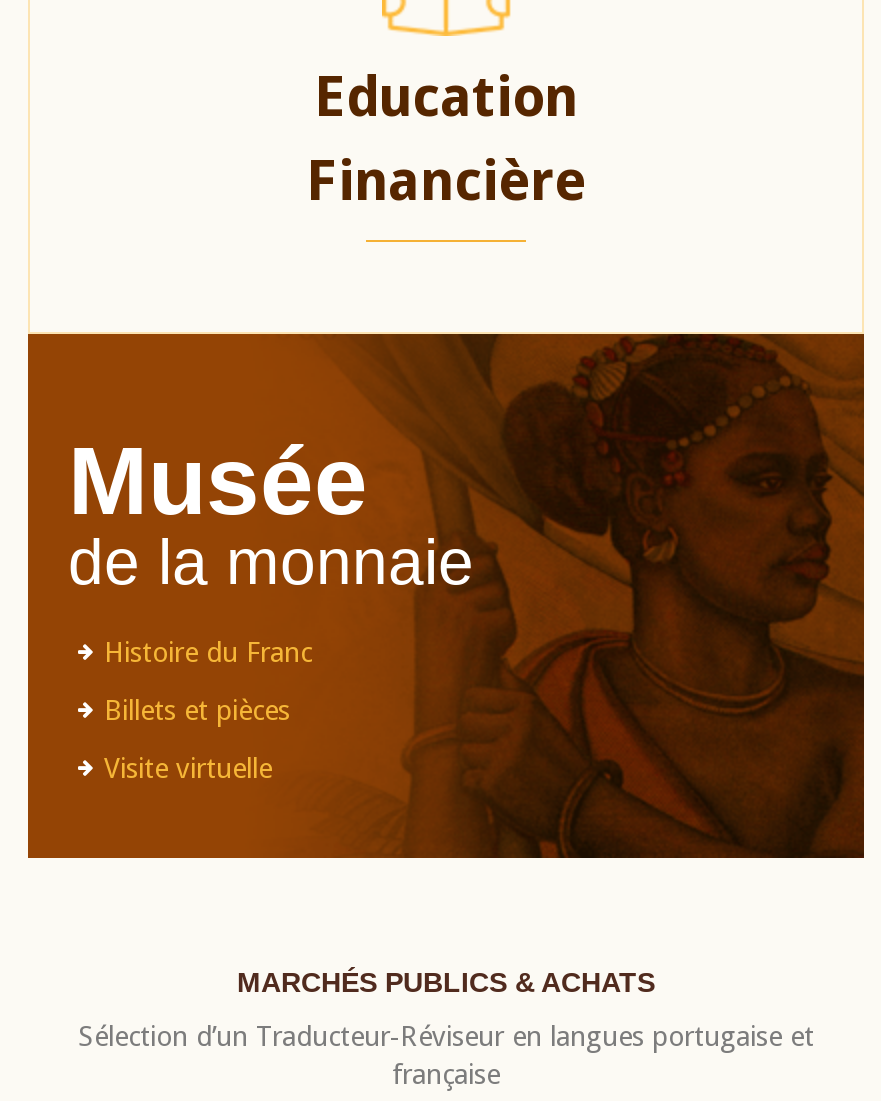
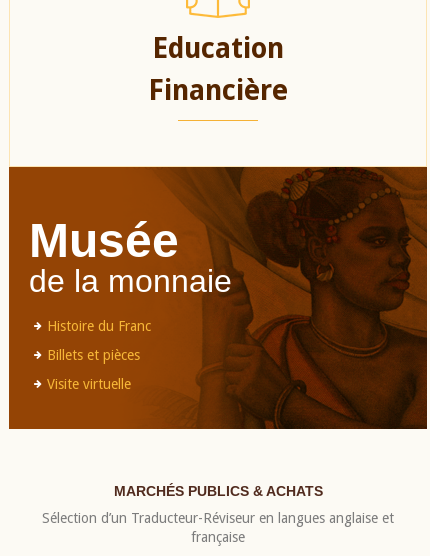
[78,1020,814,1052] Sélection d’un Traducteur-Réviseur en langues portugaise et -> [42,510,394,526] Sélection d’un Traducteur-Réviseur en langues anglaise et

